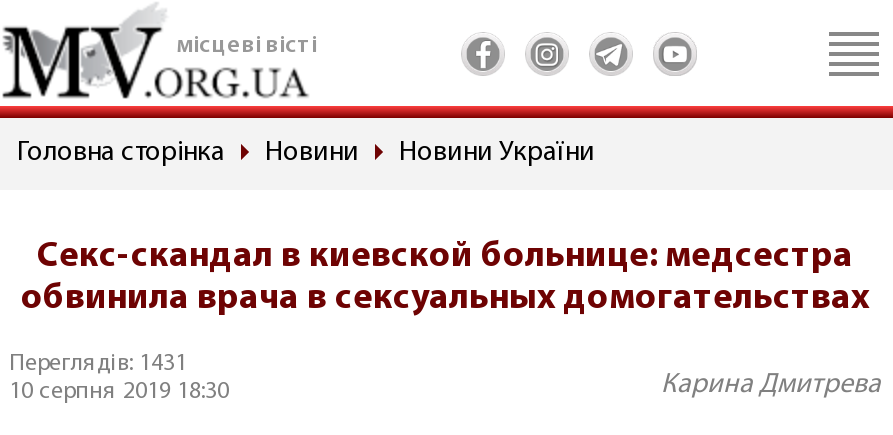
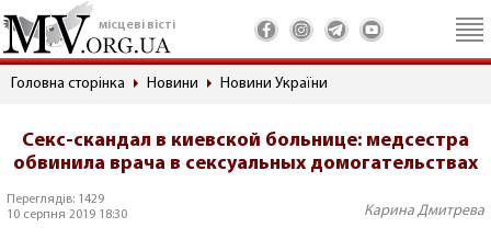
[9,352,187,376] Переглядів: 1431 -> [7,193,104,206] Переглядів: 1429

